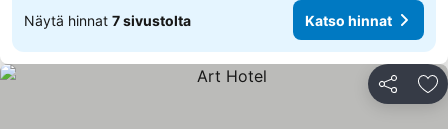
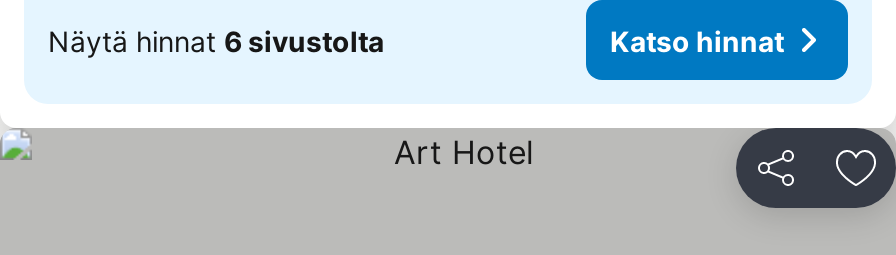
[24,11,191,28] Näytä hinnat 7 sivustolta -> [48,23,384,57] Näytä hinnat 6 sivustolta

